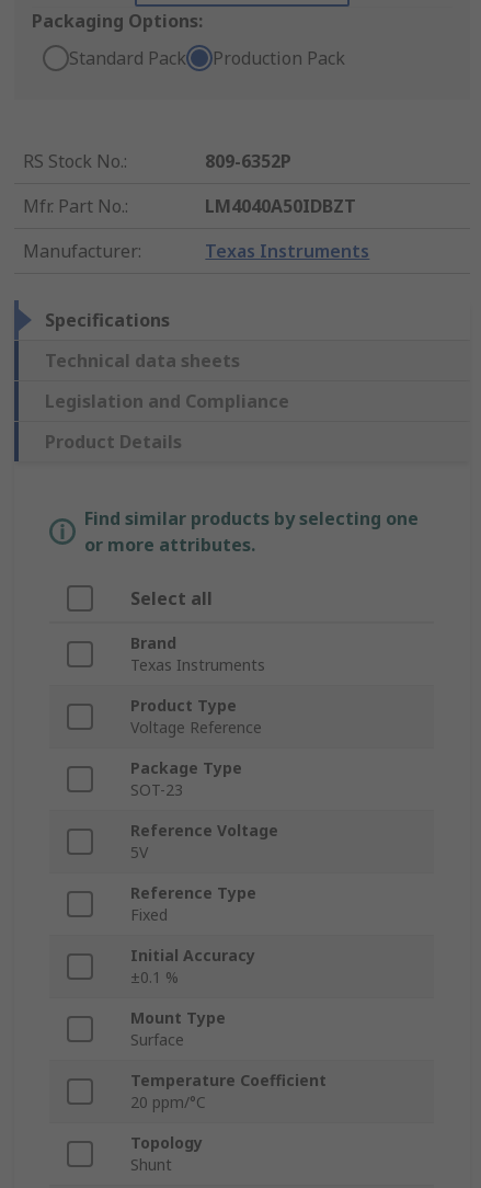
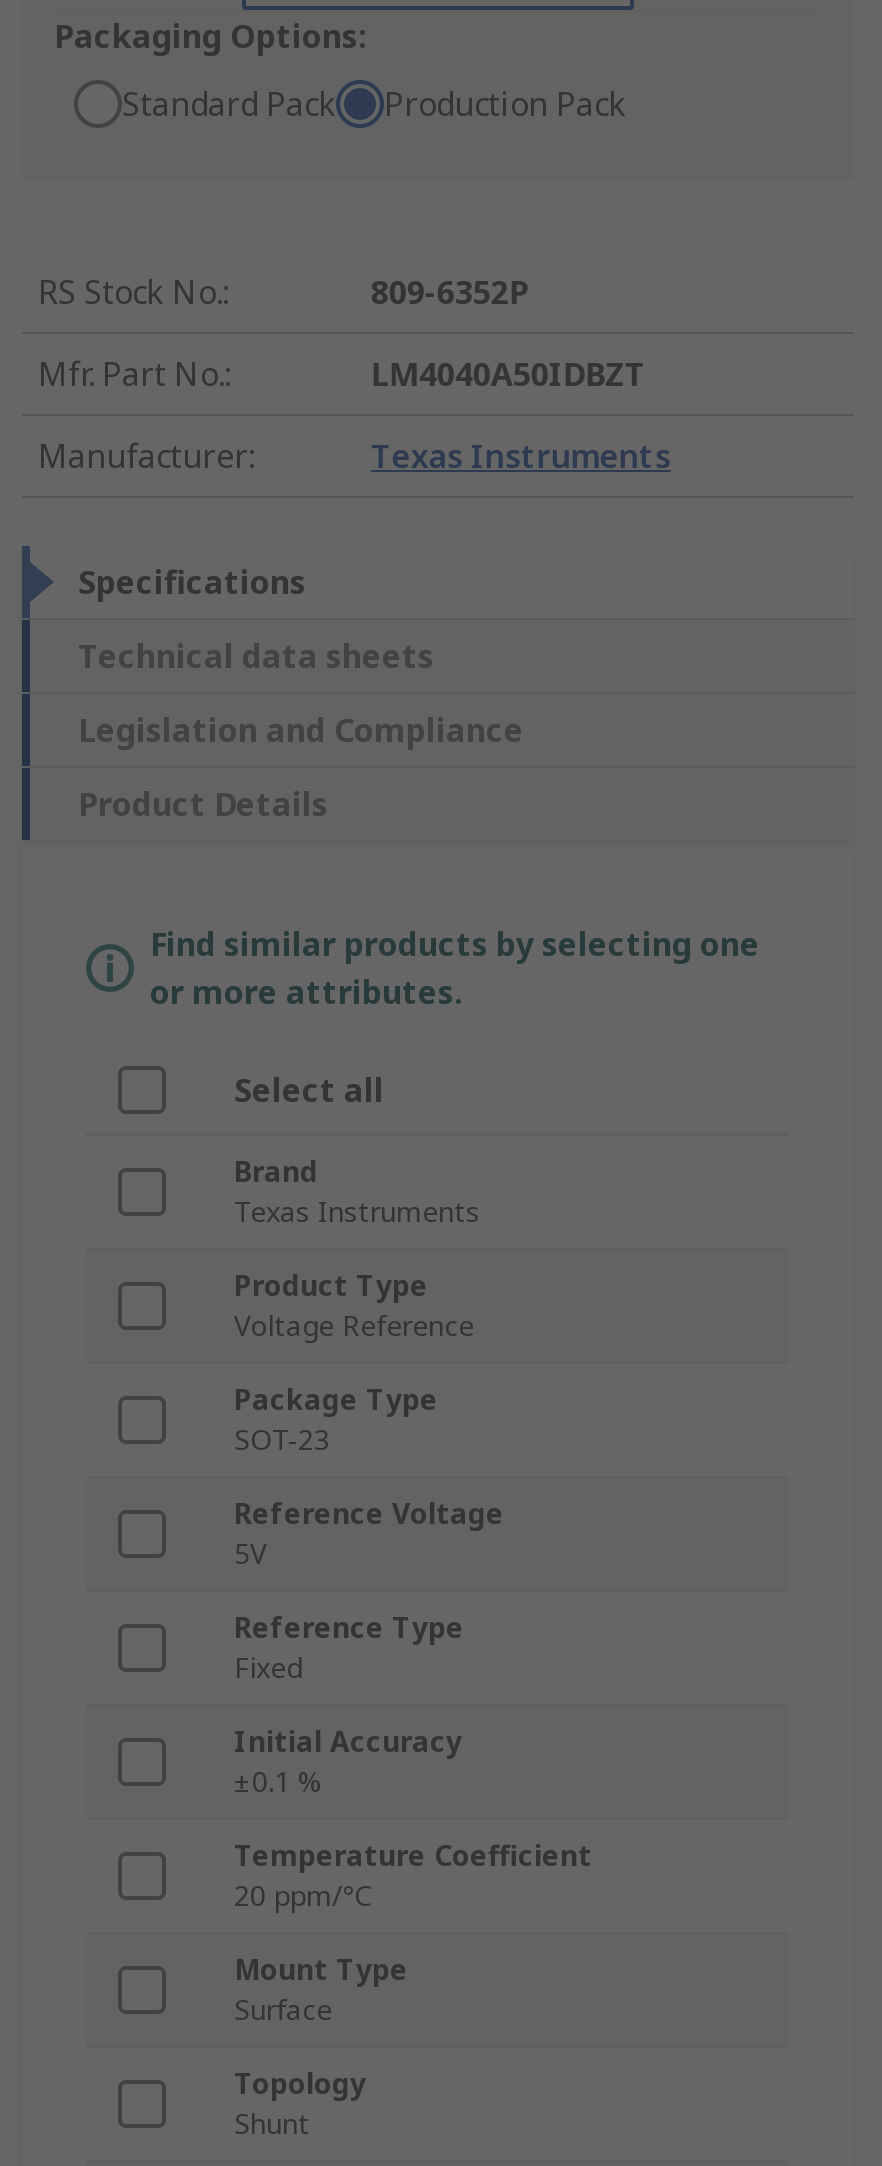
moved [130,1008,226,1050] -> [234,1951,408,2029]: Mount Type | Surface
moved [130,1070,327,1113] -> [234,1837,592,1915]: Temperature Coefficient | 20 ppm/°C

